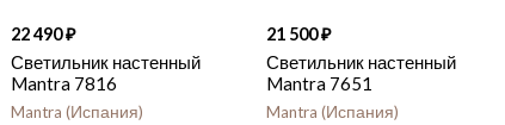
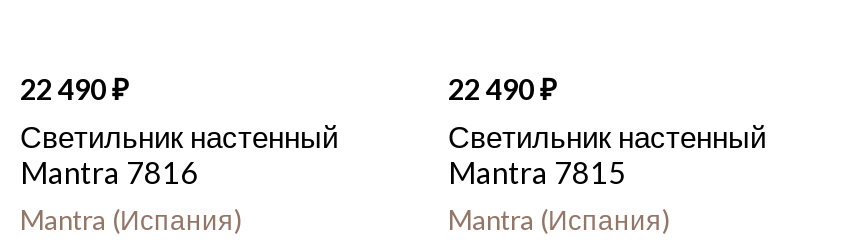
[266,24,318,44] 21 500 -> [448,72,534,106] 22 490
[266,73,372,94] Mantra 7651 -> [448,154,626,190] Mantra 7815

